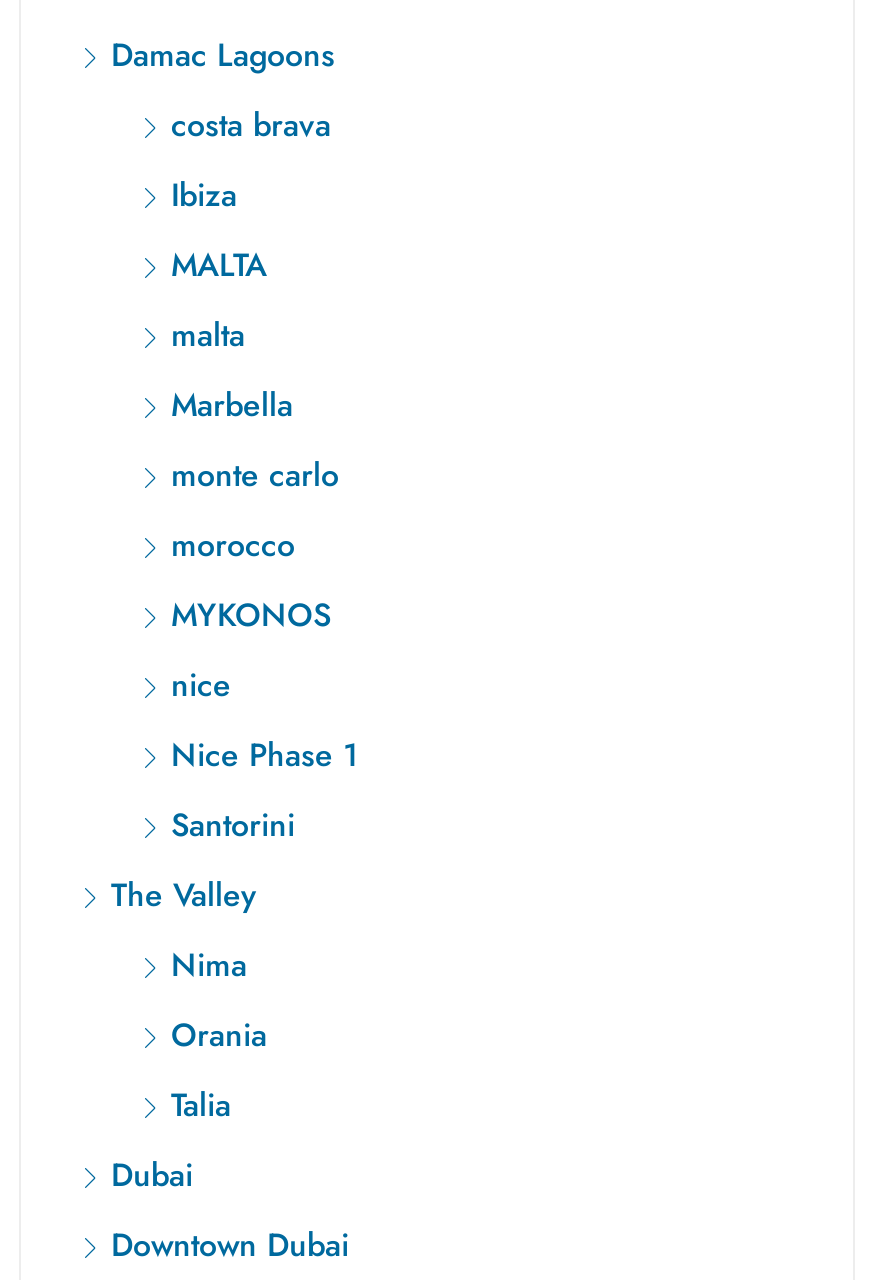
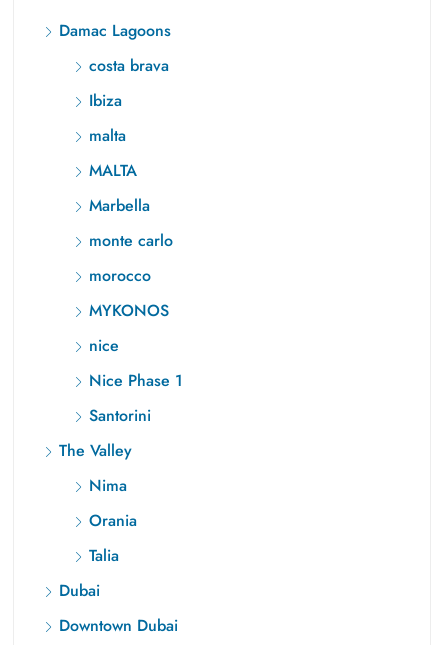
moved [171,243,267,289] -> [89,159,137,182]: MALTA
moved [171,313,245,359] -> [89,124,126,147]: malta

